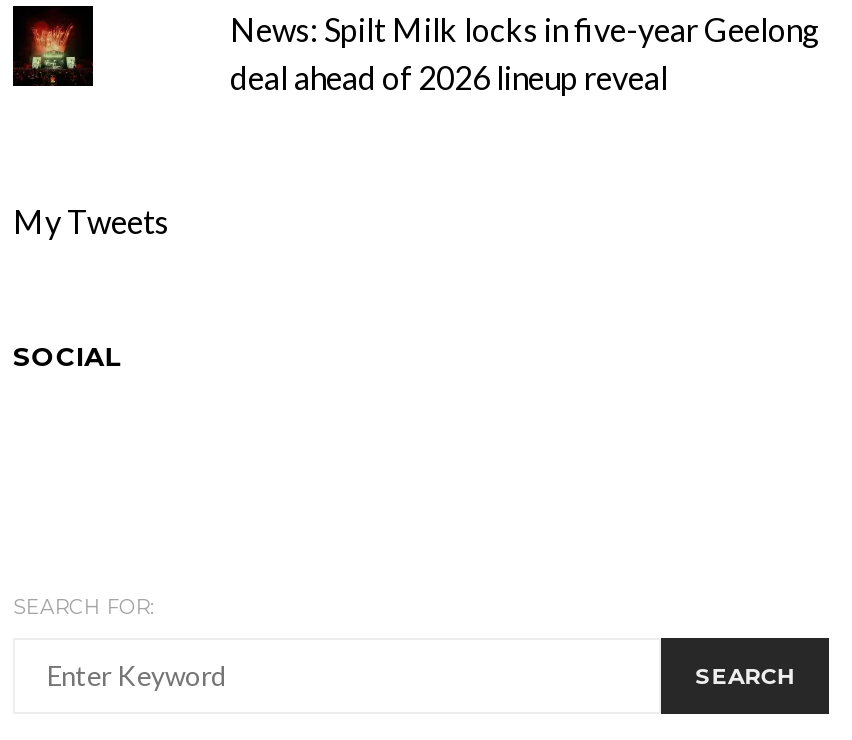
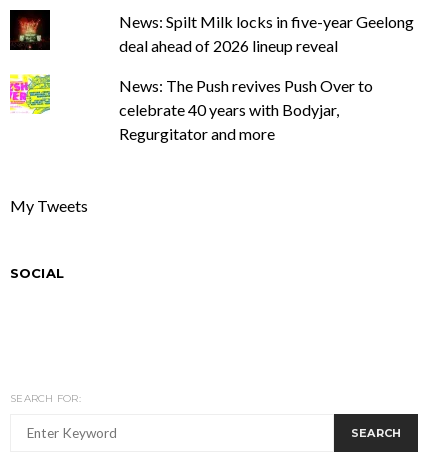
none -> [9,73,51,115] [image]
none -> [118,76,372,143] News: The Push revives Push Over to | celebrate 40 years with Bodyjar, | Regurgitator and more

